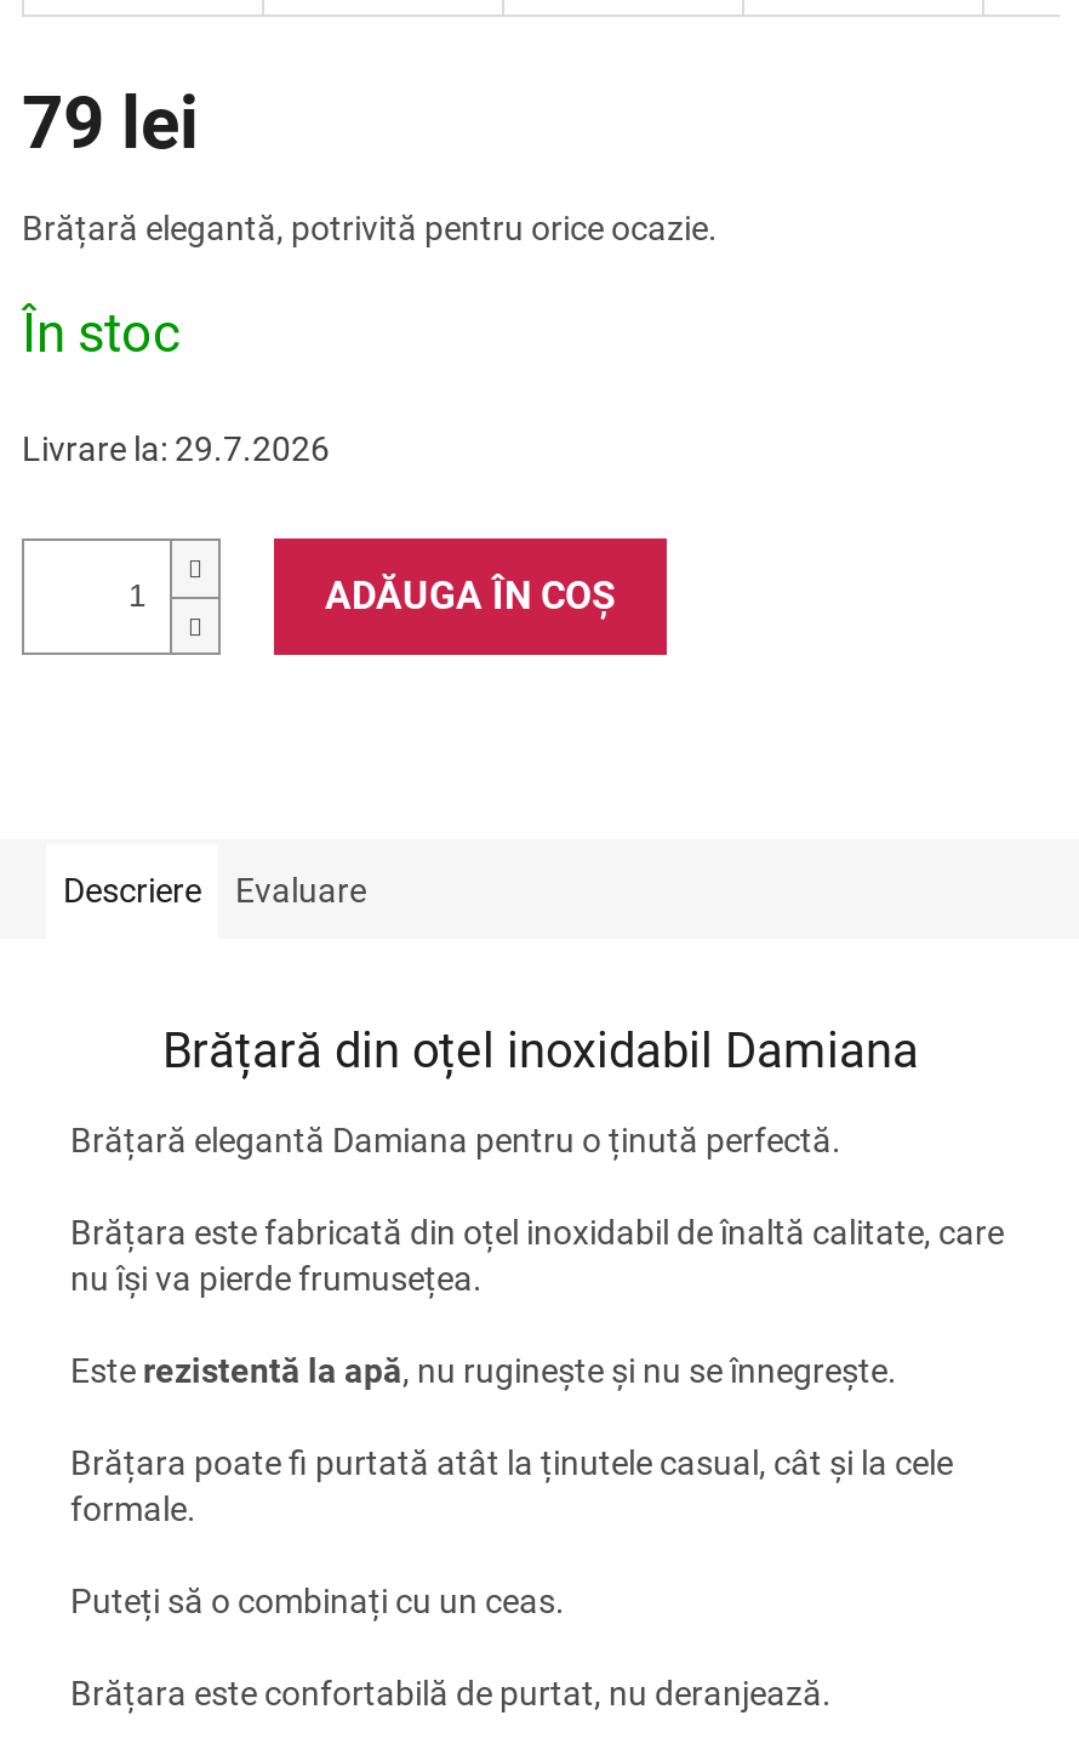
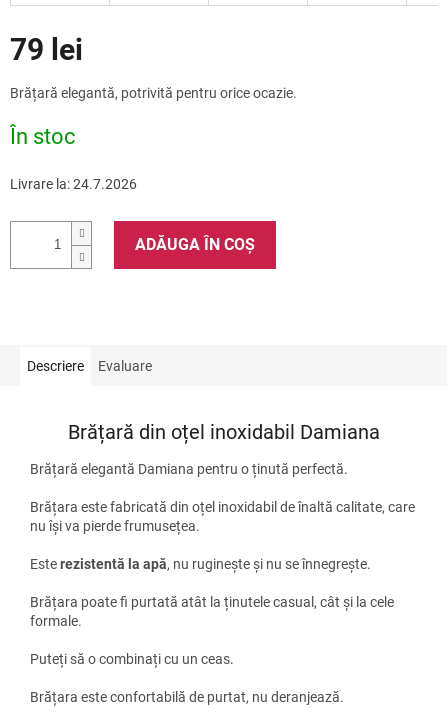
[22,429,330,467] Livrare la: 29.7.2026 -> [10,176,137,192] Livrare la: 24.7.2026

